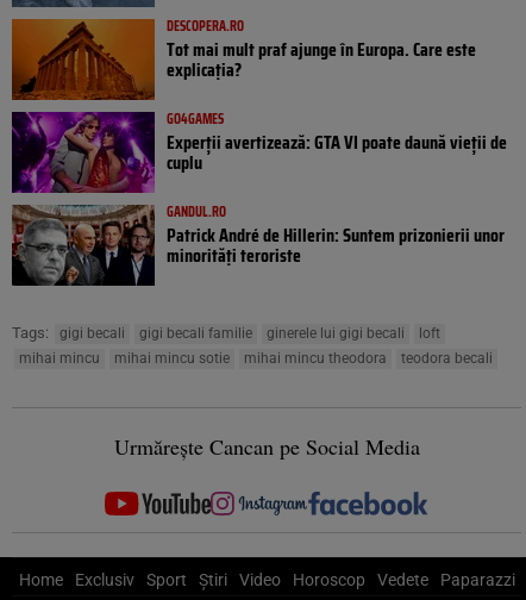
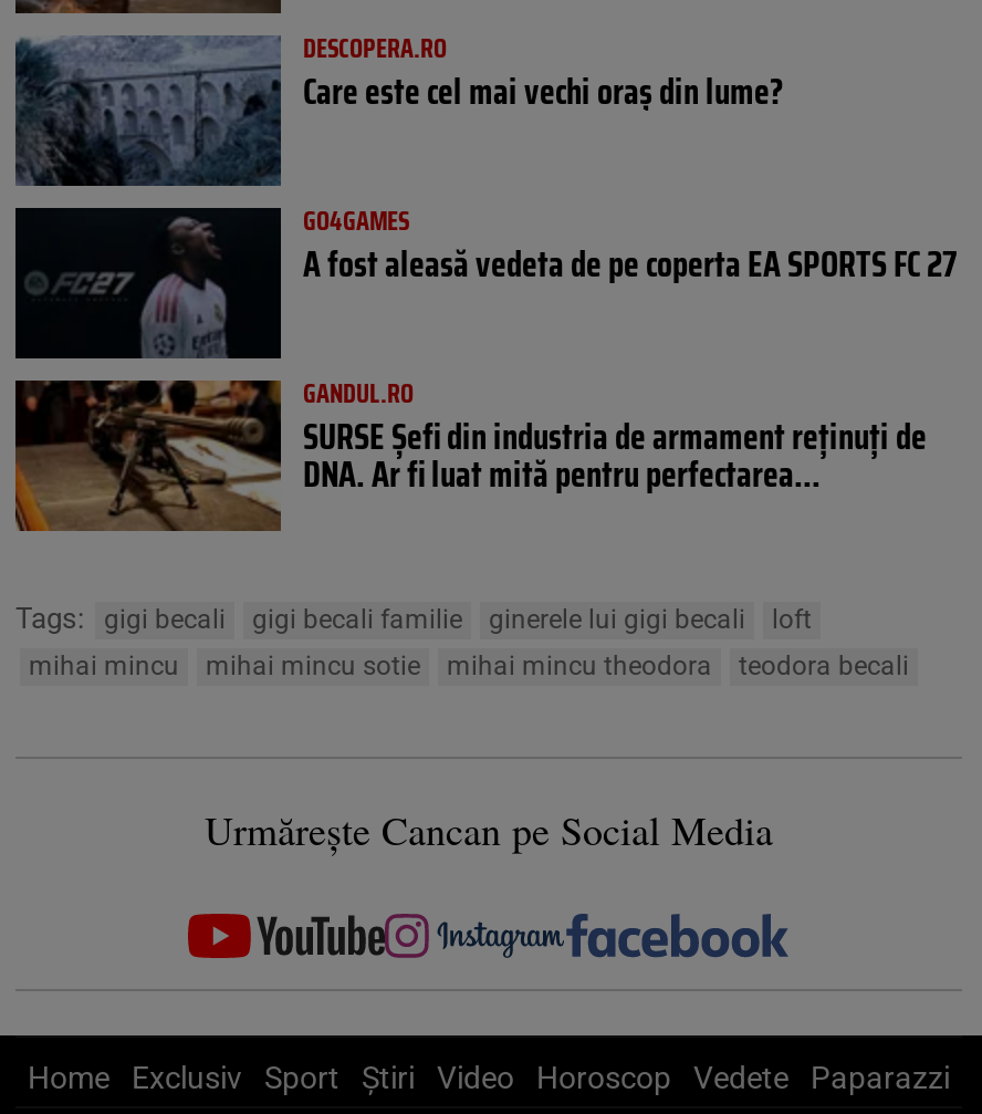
[11,18,476,101] [image] | Tot mai mult praf ajunge în Europa. Care este | explicația? -> [13,33,783,188] [image] | Care este cel mai vechi oraș din lume?
[11,111,507,194] [image] | Experții avertizează: GTA VI poate daună vieții de | cuplu -> [13,206,958,361] [image] | A fost aleasă vedeta de pe coperta EA SPORTS FC 27
[11,204,505,287] [image] | Patrick André de Hillerin: Suntem prizonierii unor | minorități teroriste -> [13,378,927,533] [image] | SURSE Șefi din industria de armament reținuți de | DNA. Ar fi luat mită pentru perfectarea...

